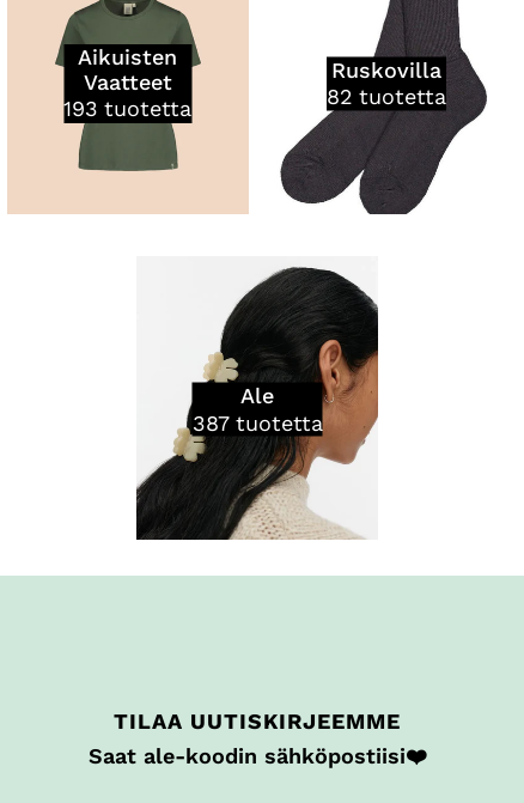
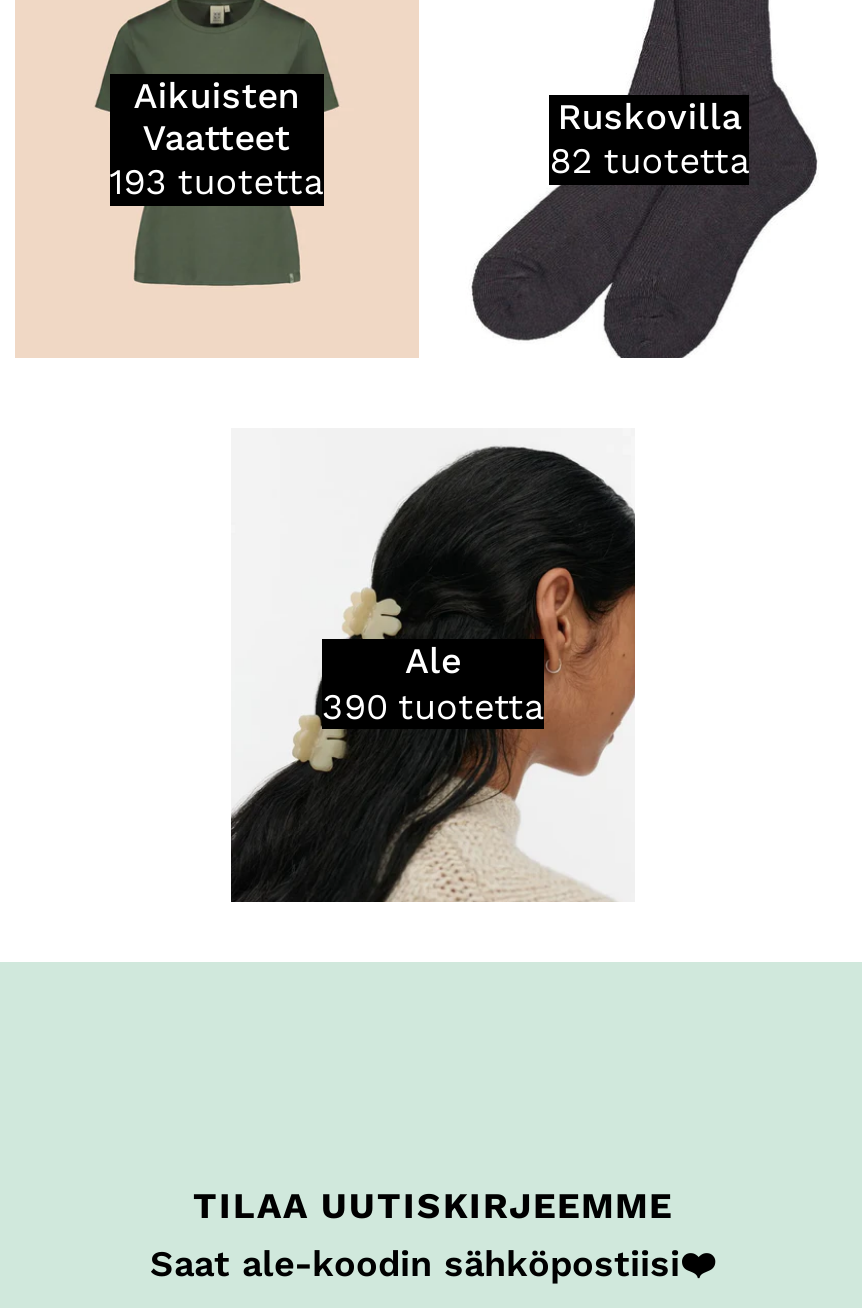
[192,410,322,435] 387 tuotetta -> [322,685,544,727] 390 tuotetta

